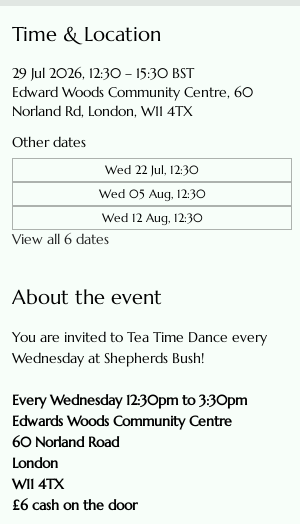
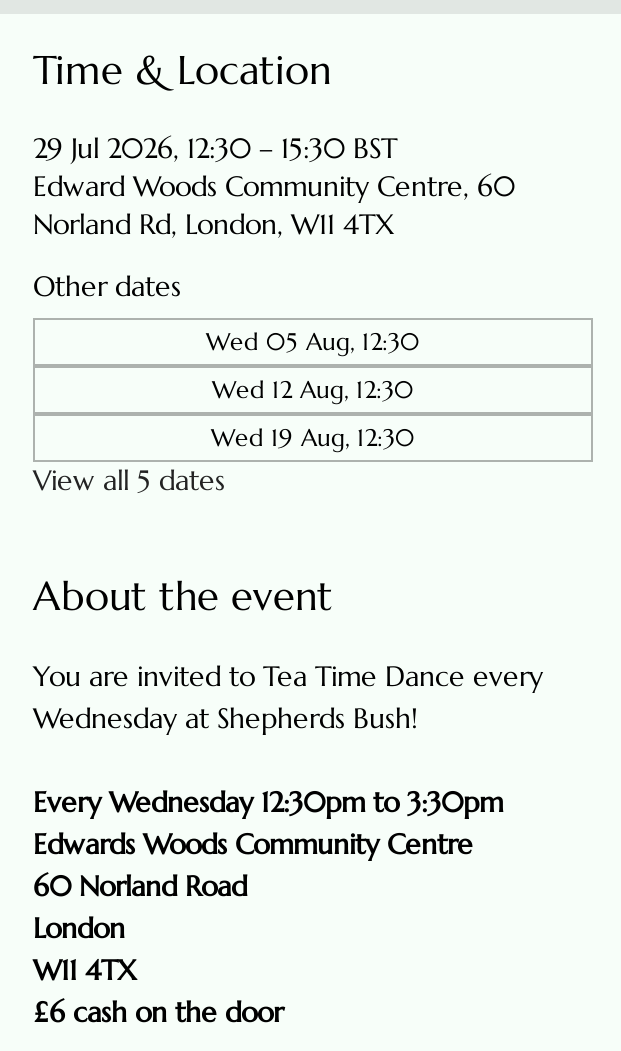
[105,162,199,177] Wed 22 Jul, 12:30 -> none
moved [98,186,205,225] -> [206,326,420,404]: Wed 05 Aug, 12:30 | Wed 12 Aug, 12:30
[12,230,109,248] View all 6 dates -> [33,422,415,498] Wed 19 Aug, 12:30 | View all 5 dates

